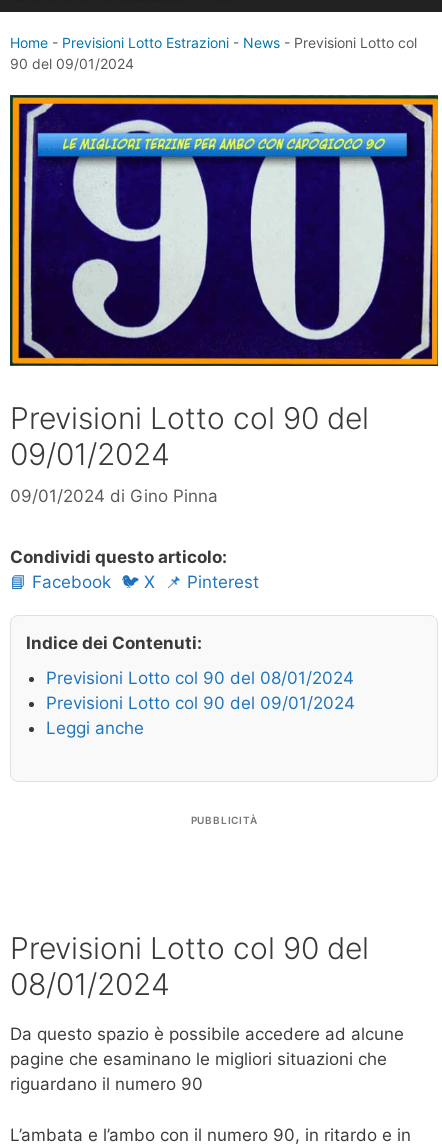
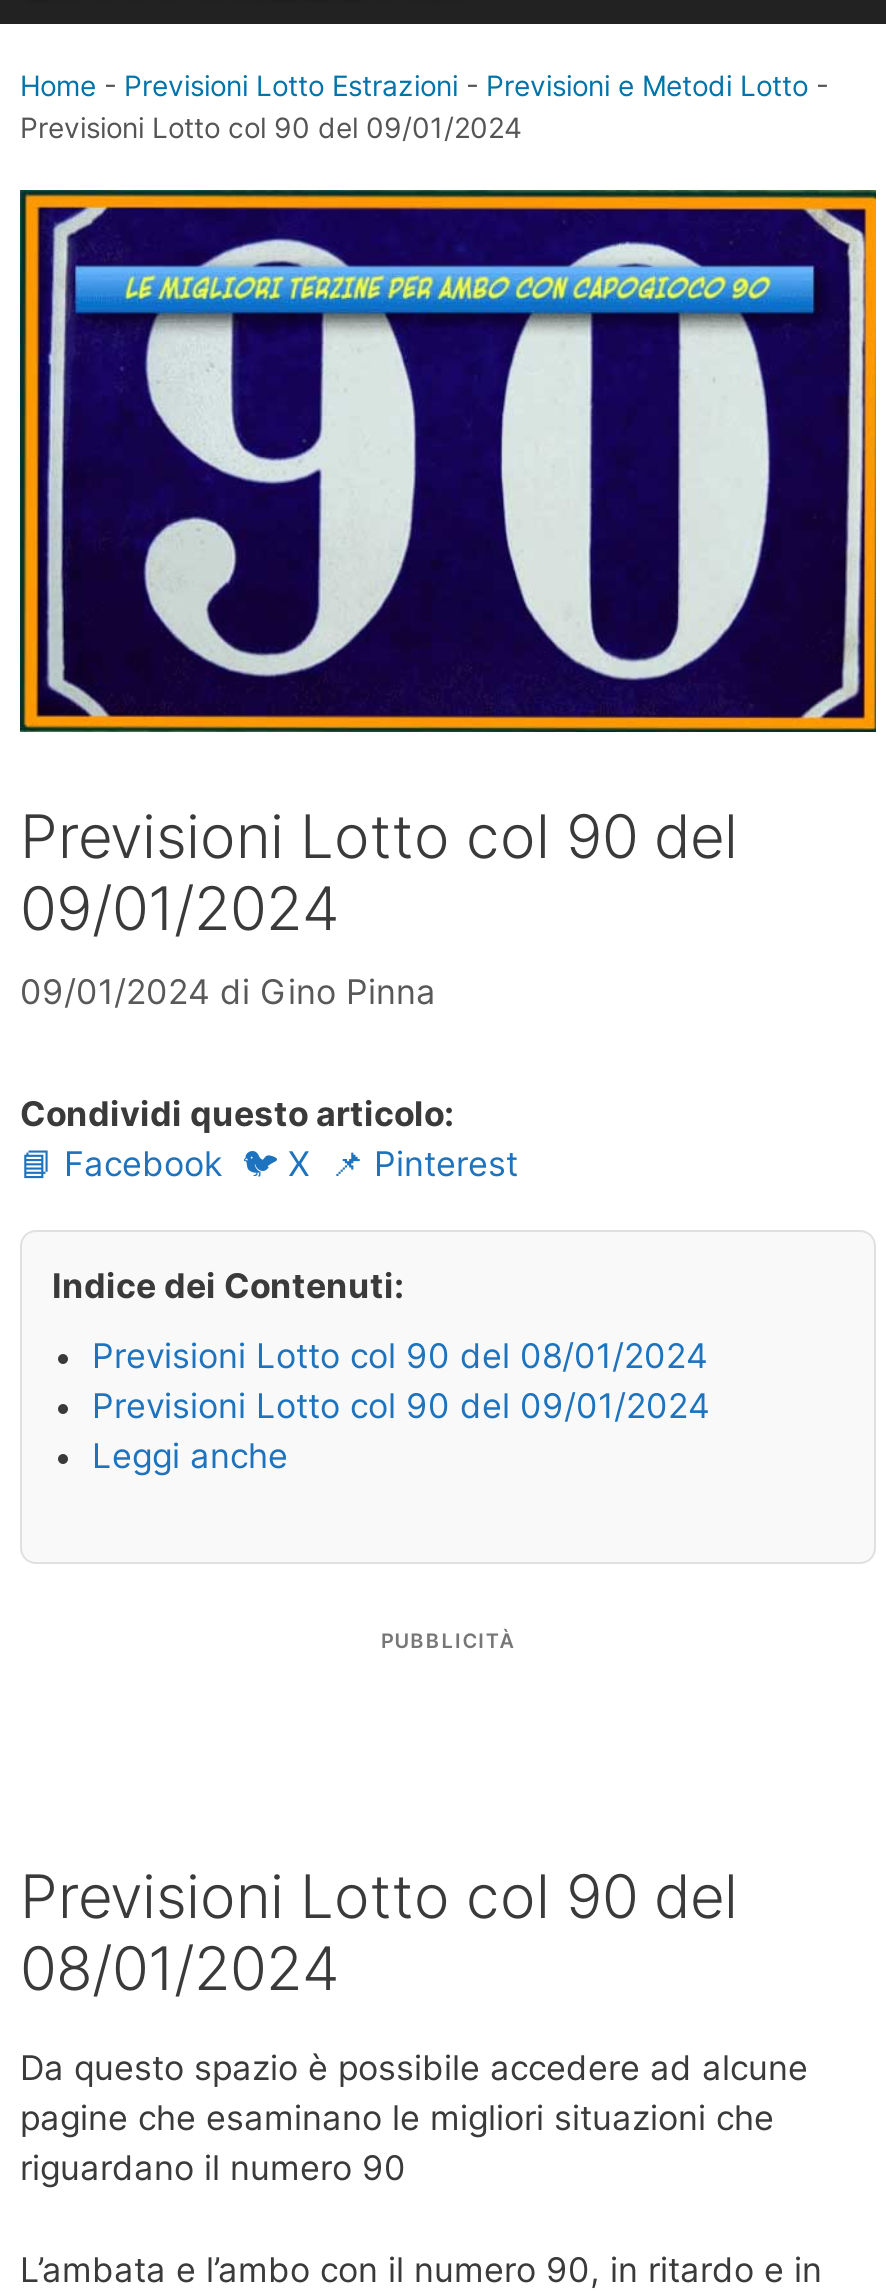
[10,34,417,72] Home - Previsioni Lotto Estrazioni - News - Previsioni Lotto col | 90 del 09/01/2024 -> [20,68,828,144] Home - Previsioni Lotto Estrazioni - Previsioni e Metodi Lotto - | Previsioni Lotto col 90 del 09/01/2024

